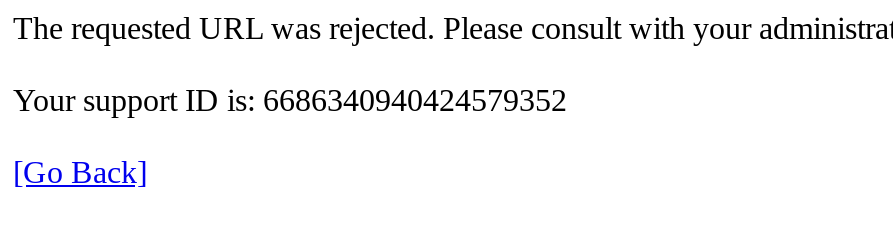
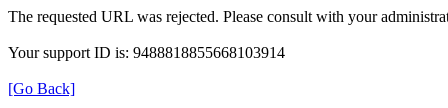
[13,83,567,117] Your support ID is: 6686340940424579352 -> [8,44,285,61] Your support ID is: 9488818855668103914

